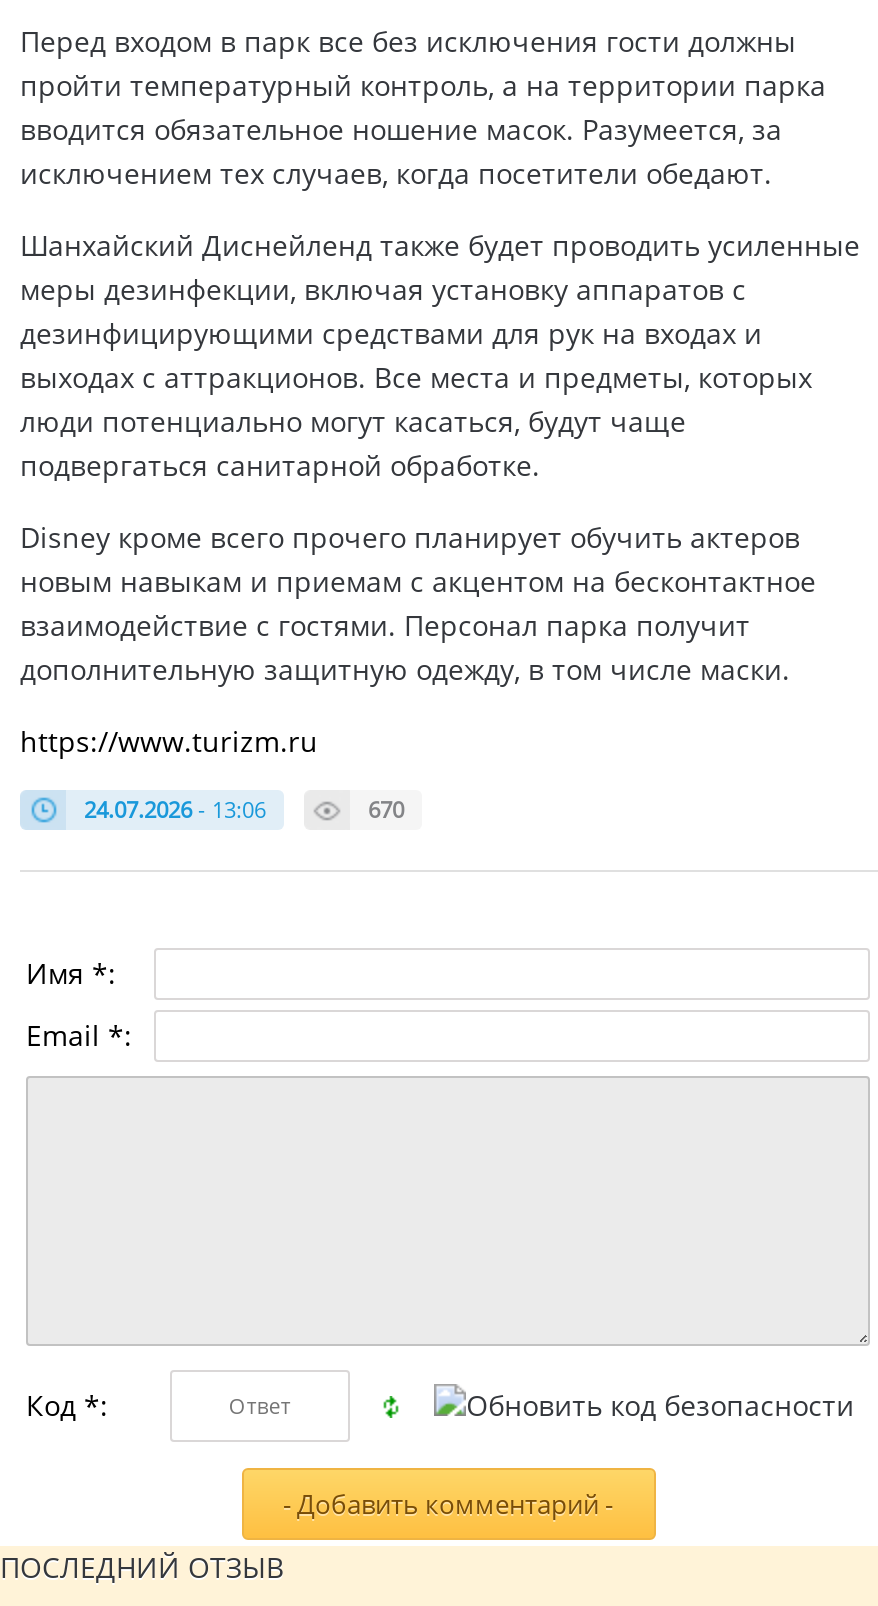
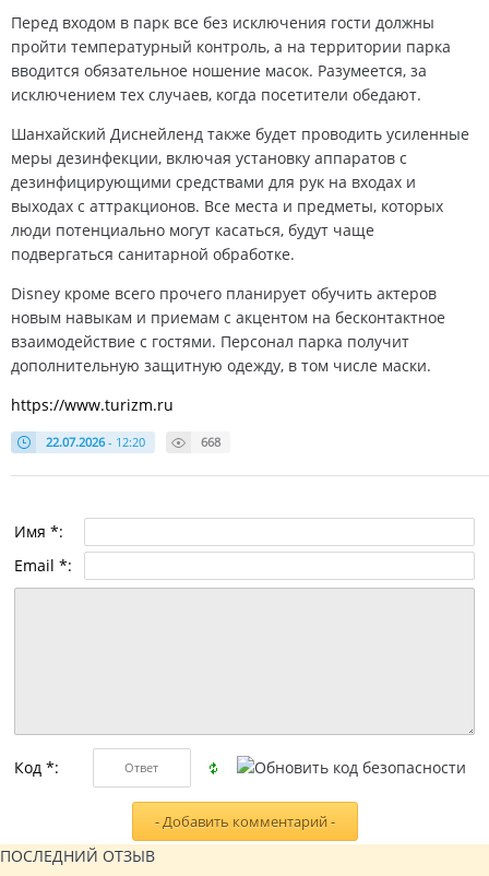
[84,794,266,824] 24.07.2026 - 13:06 -> [46,433,145,450] 22.07.2026 - 12:20
[368,794,404,824] 670 -> [201,433,220,450] 668

